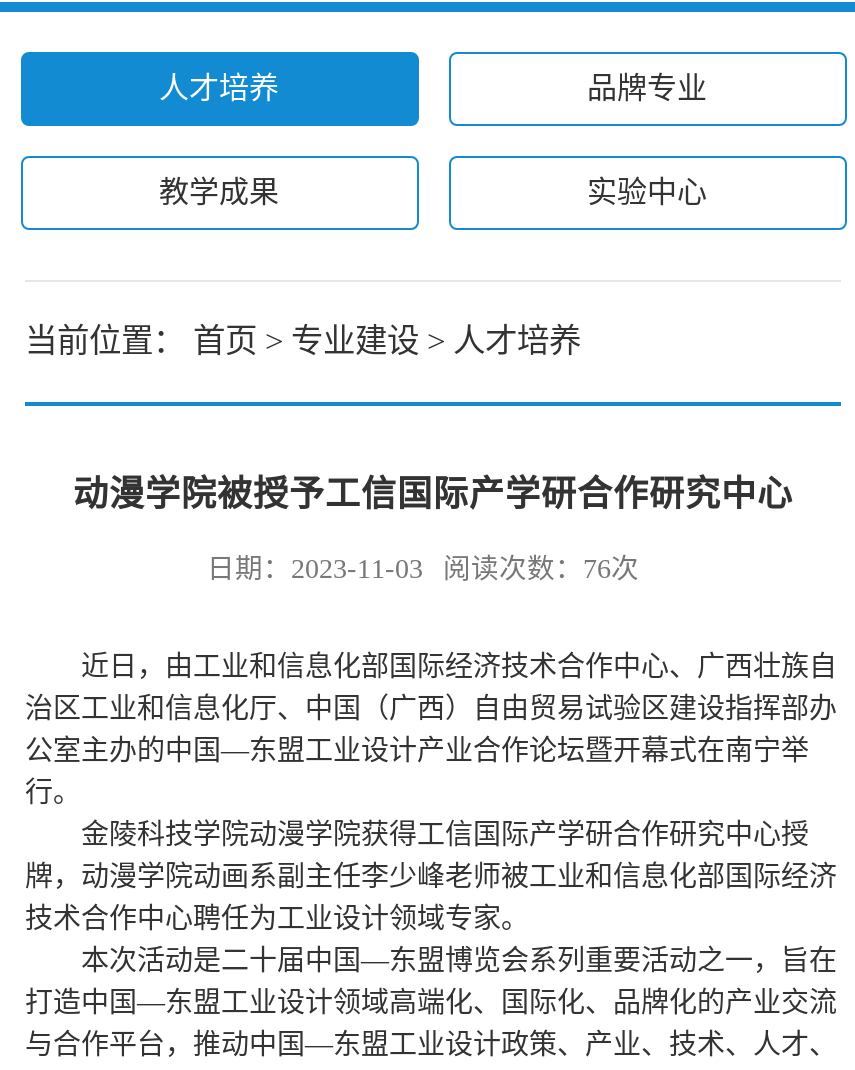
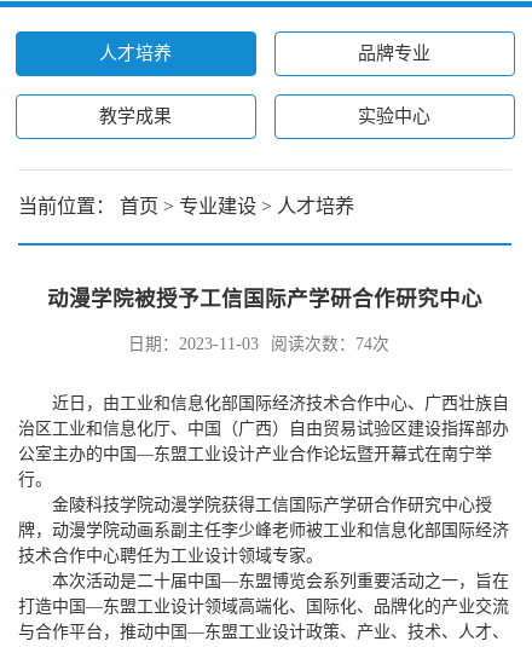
[207,554,639,584] 日期：2023-11-03 阅读次数：76次 -> [128,335,389,353] 日期：2023-11-03 阅读次数：74次

